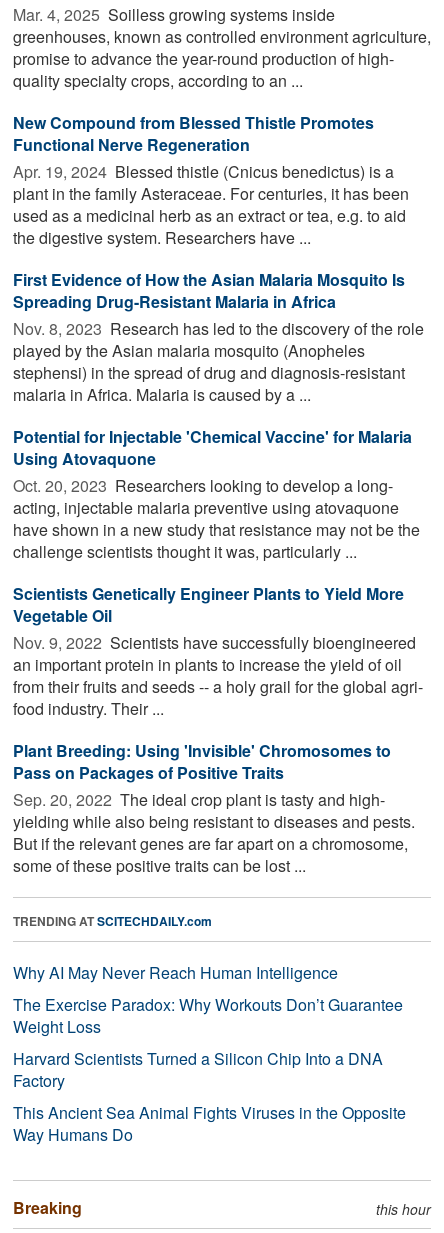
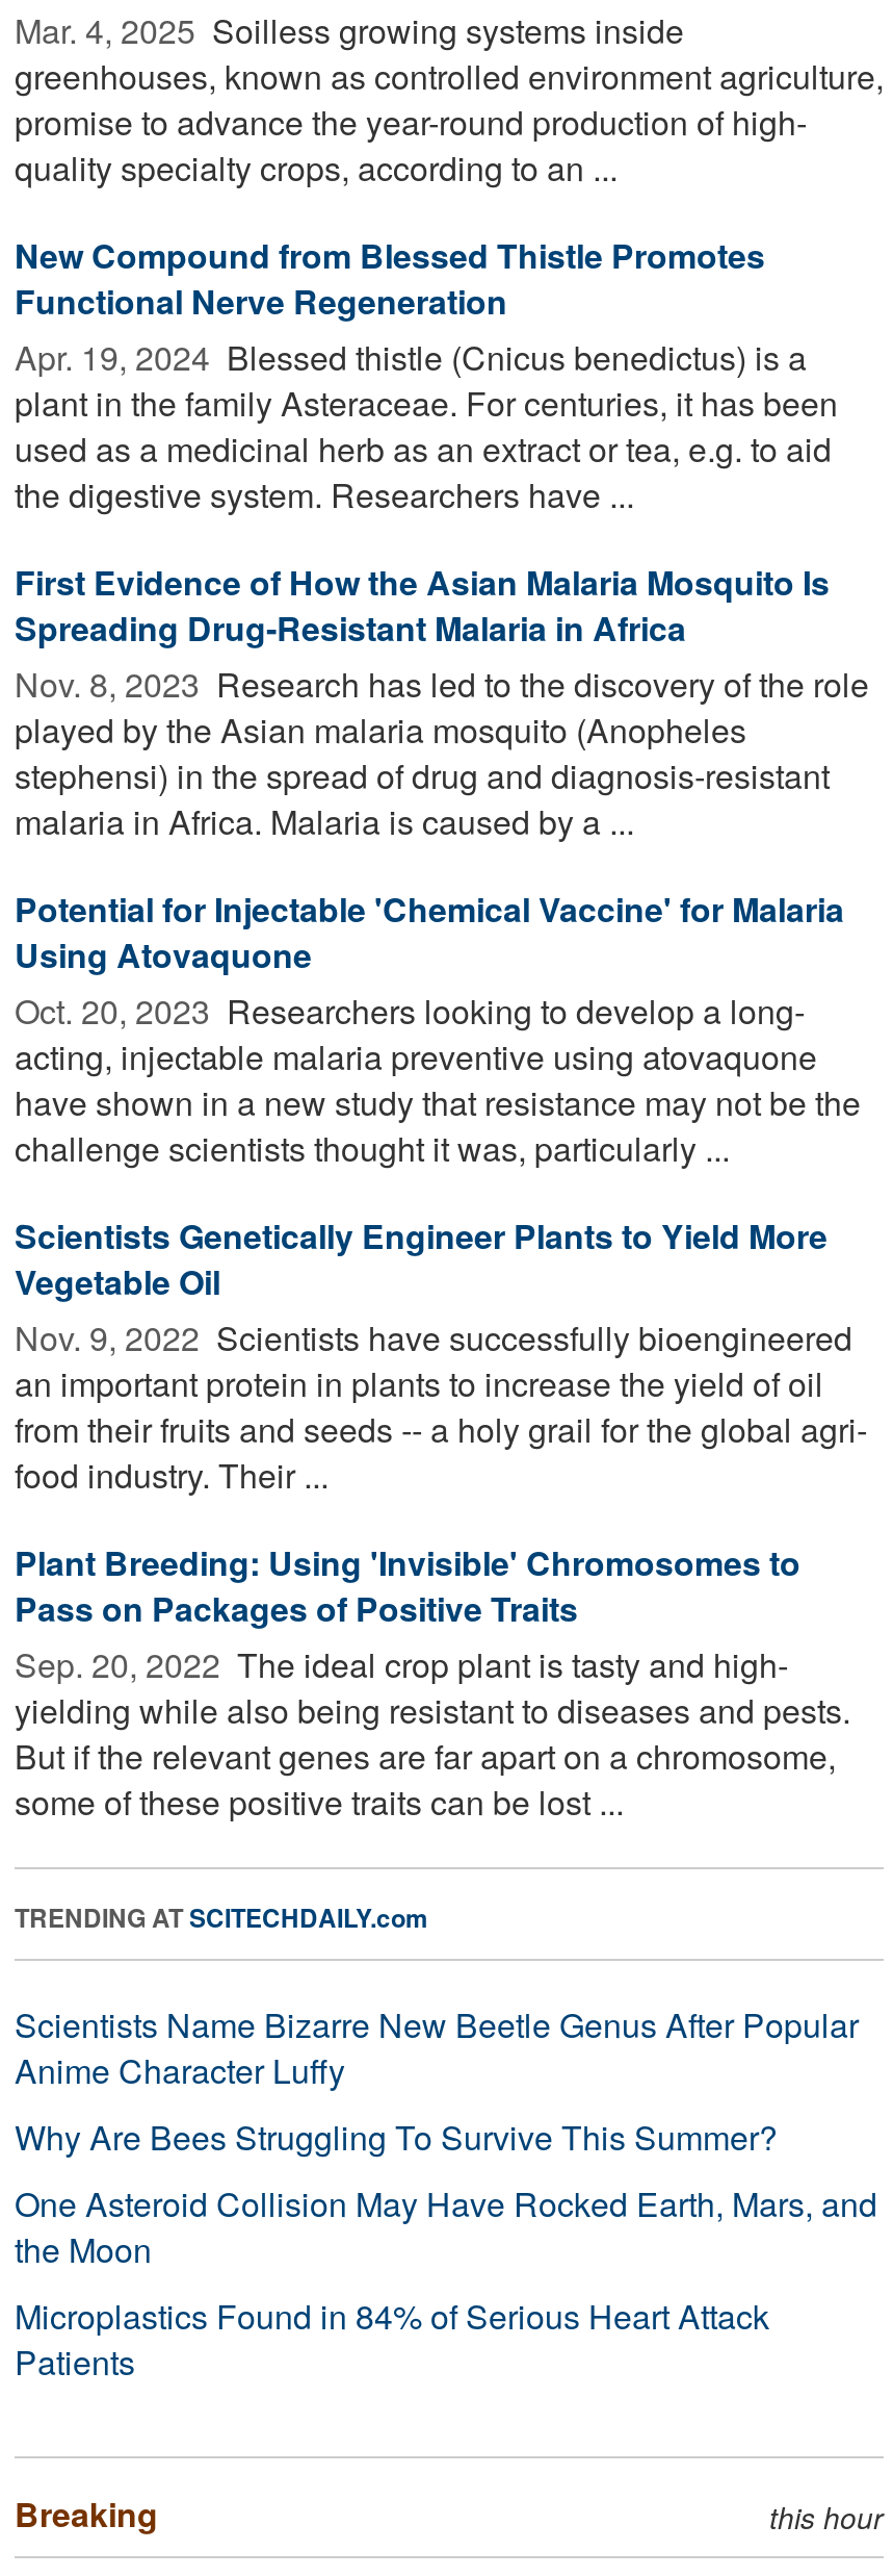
[13,961,406,1146] Why AI May Never Reach Human Intelligence | The Exercise Paradox: Why Workouts Don’t Guarantee | Weight Loss | Harvard Scientists Turned a Silicon Chip Into a DNA | Factory | This Ancient Sea Animal Fights Viruses in the Opposite | Way Humans Do -> [15,2000,877,2385] Scientists Name Bizarre New Beetle Genus After Popular | Anime Character Luffy | Why Are Bees Struggling To Survive This Summer? | One Asteroid Collision May Have Rocked Earth, Mars, and | the Moon | Microplastics Found in 84% of Serious Heart Attack | Patients

